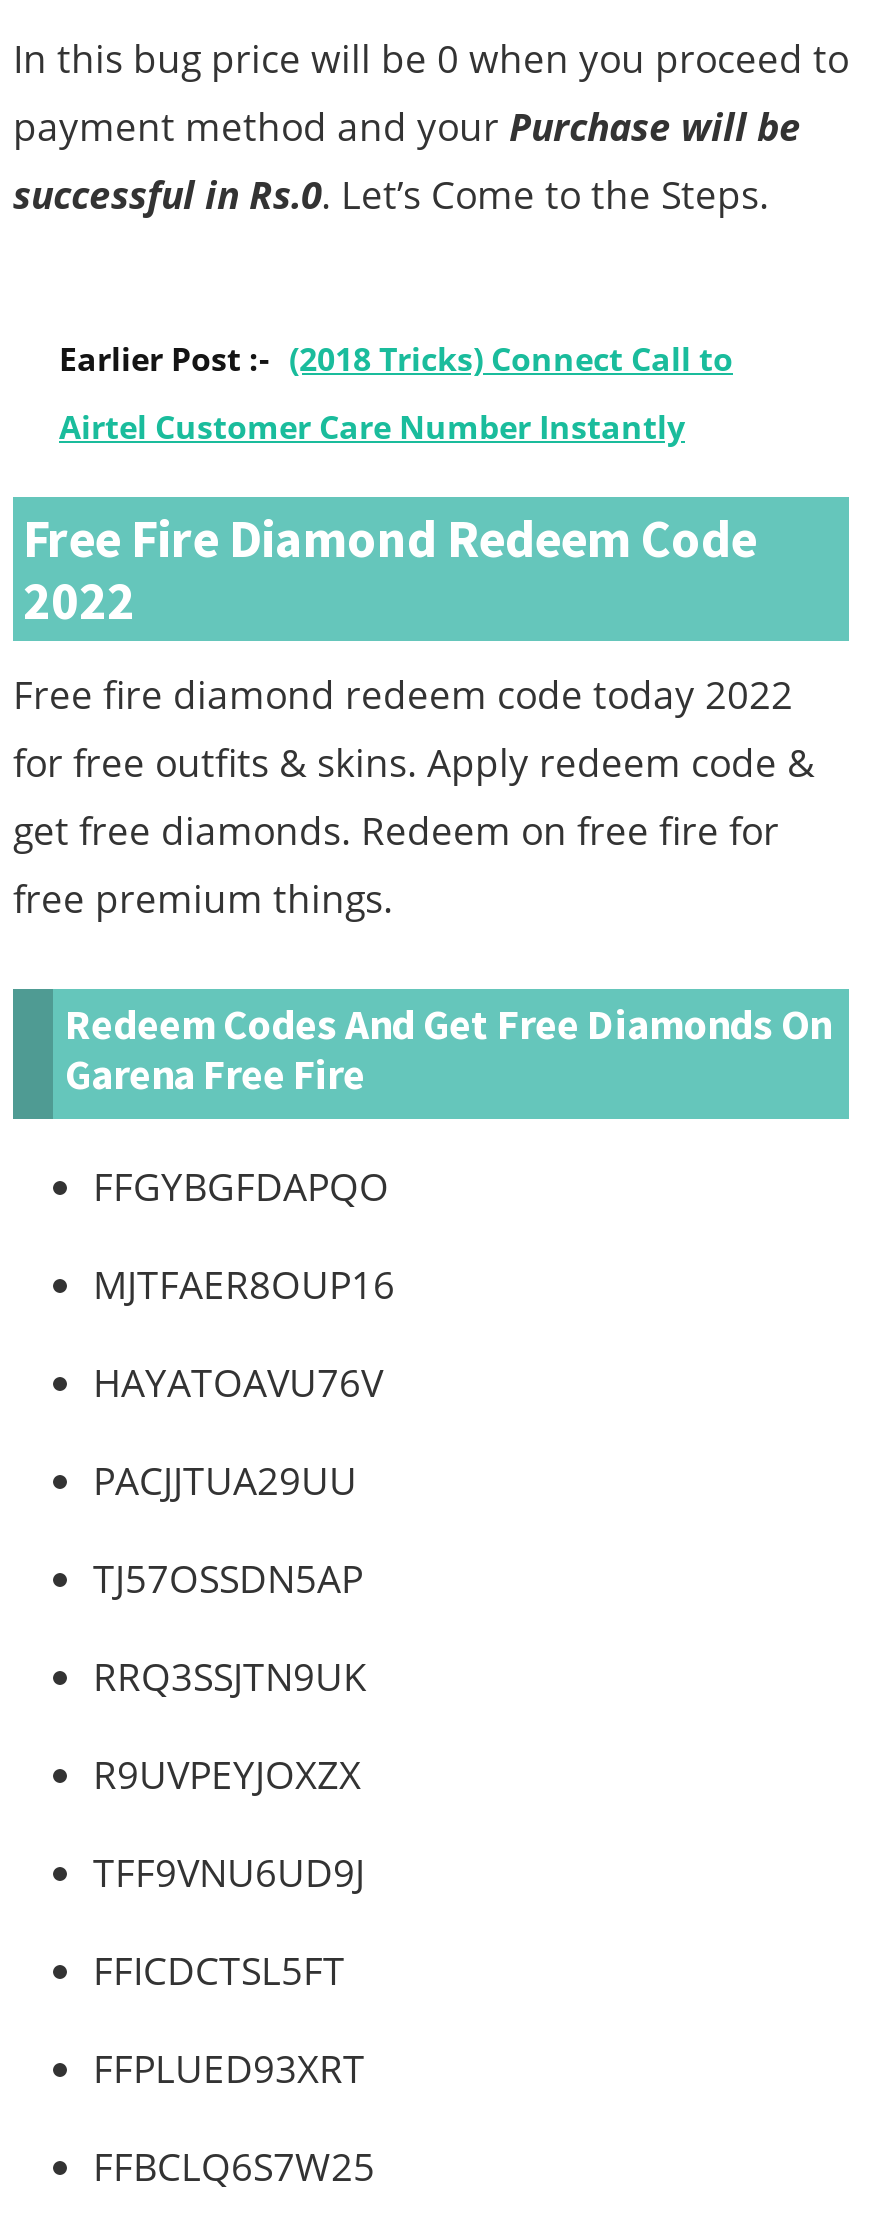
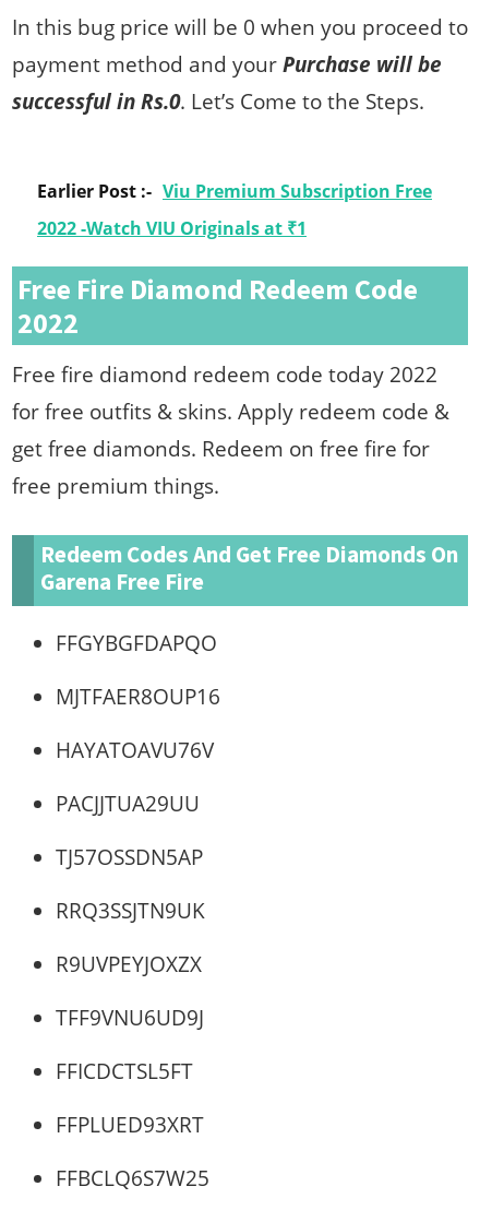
[59,337,733,381] Earlier Post :- (2018 Tricks) Connect Call to -> [37,179,432,203] Earlier Post :- Viu Premium Subscription Free
[59,405,685,449] Airtel Customer Care Number Instantly -> [37,216,307,240] 2022 -Watch VIU Originals at ₹1

